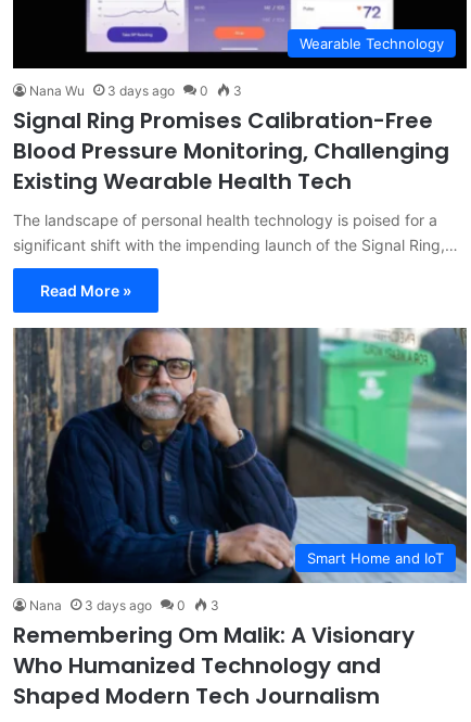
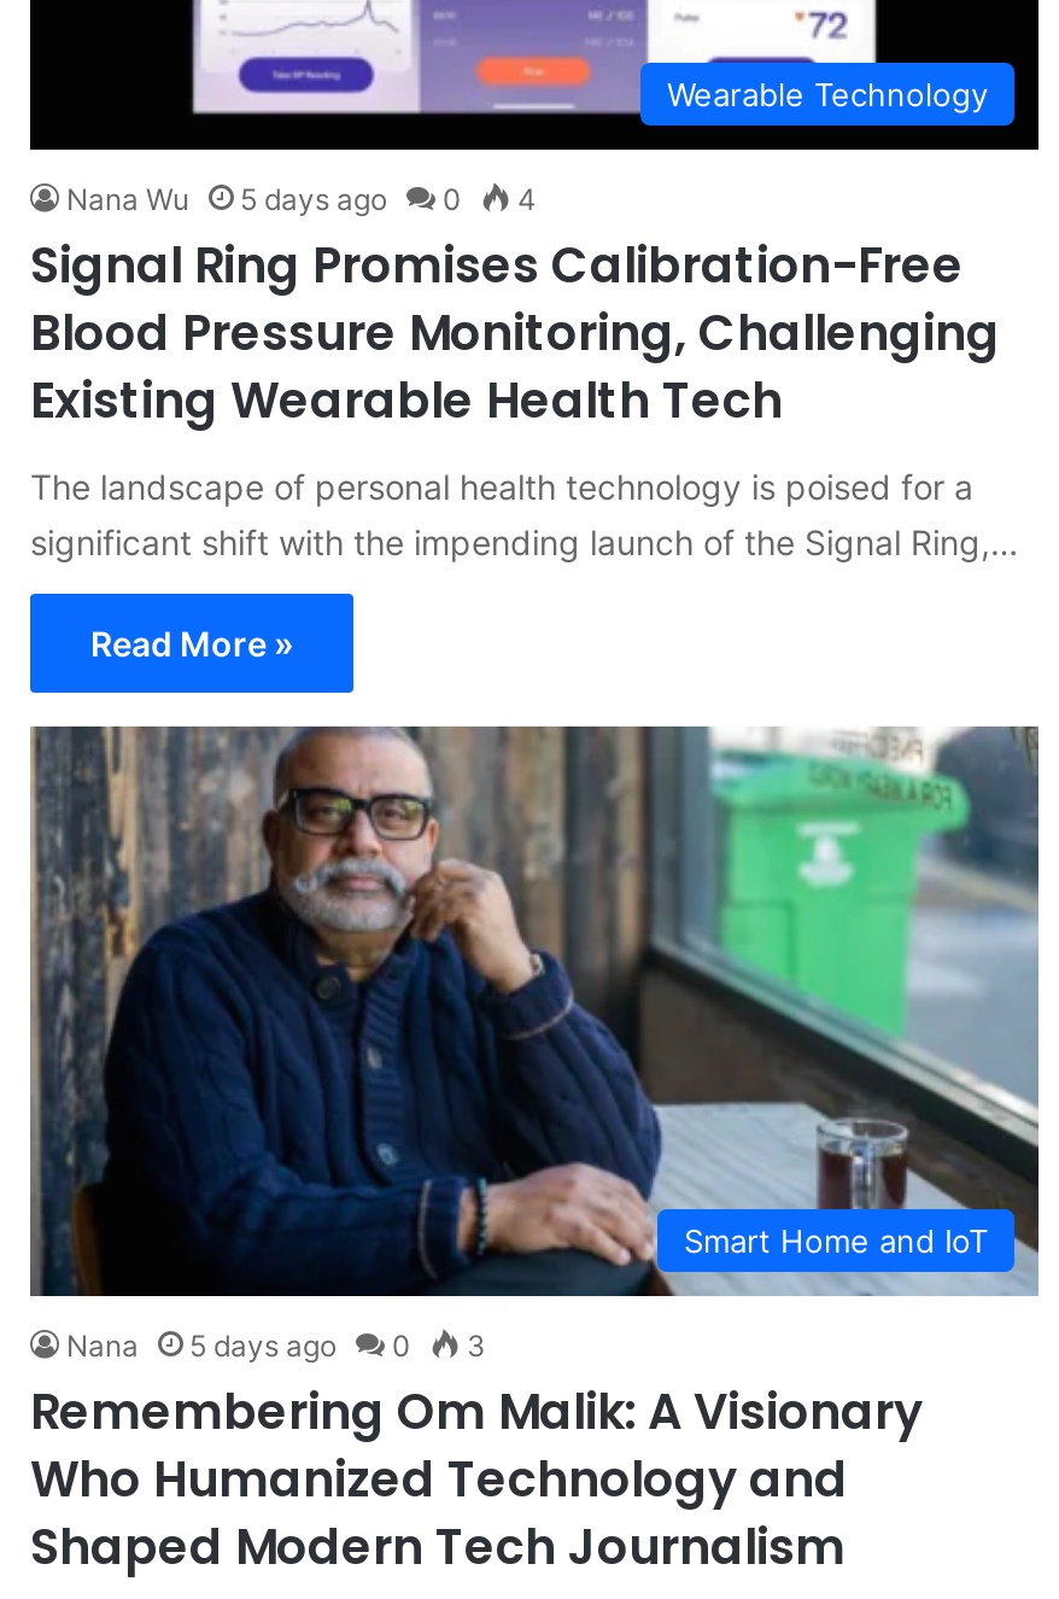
[107,82,175,98] 3 days ago -> [240,182,387,219] 5 days ago
[230,82,242,98] 3 -> [510,182,537,219] 4
[29,598,219,614] Nana 3 days ago 0 3 -> [66,1328,486,1365] Nana 5 days ago 0 3

